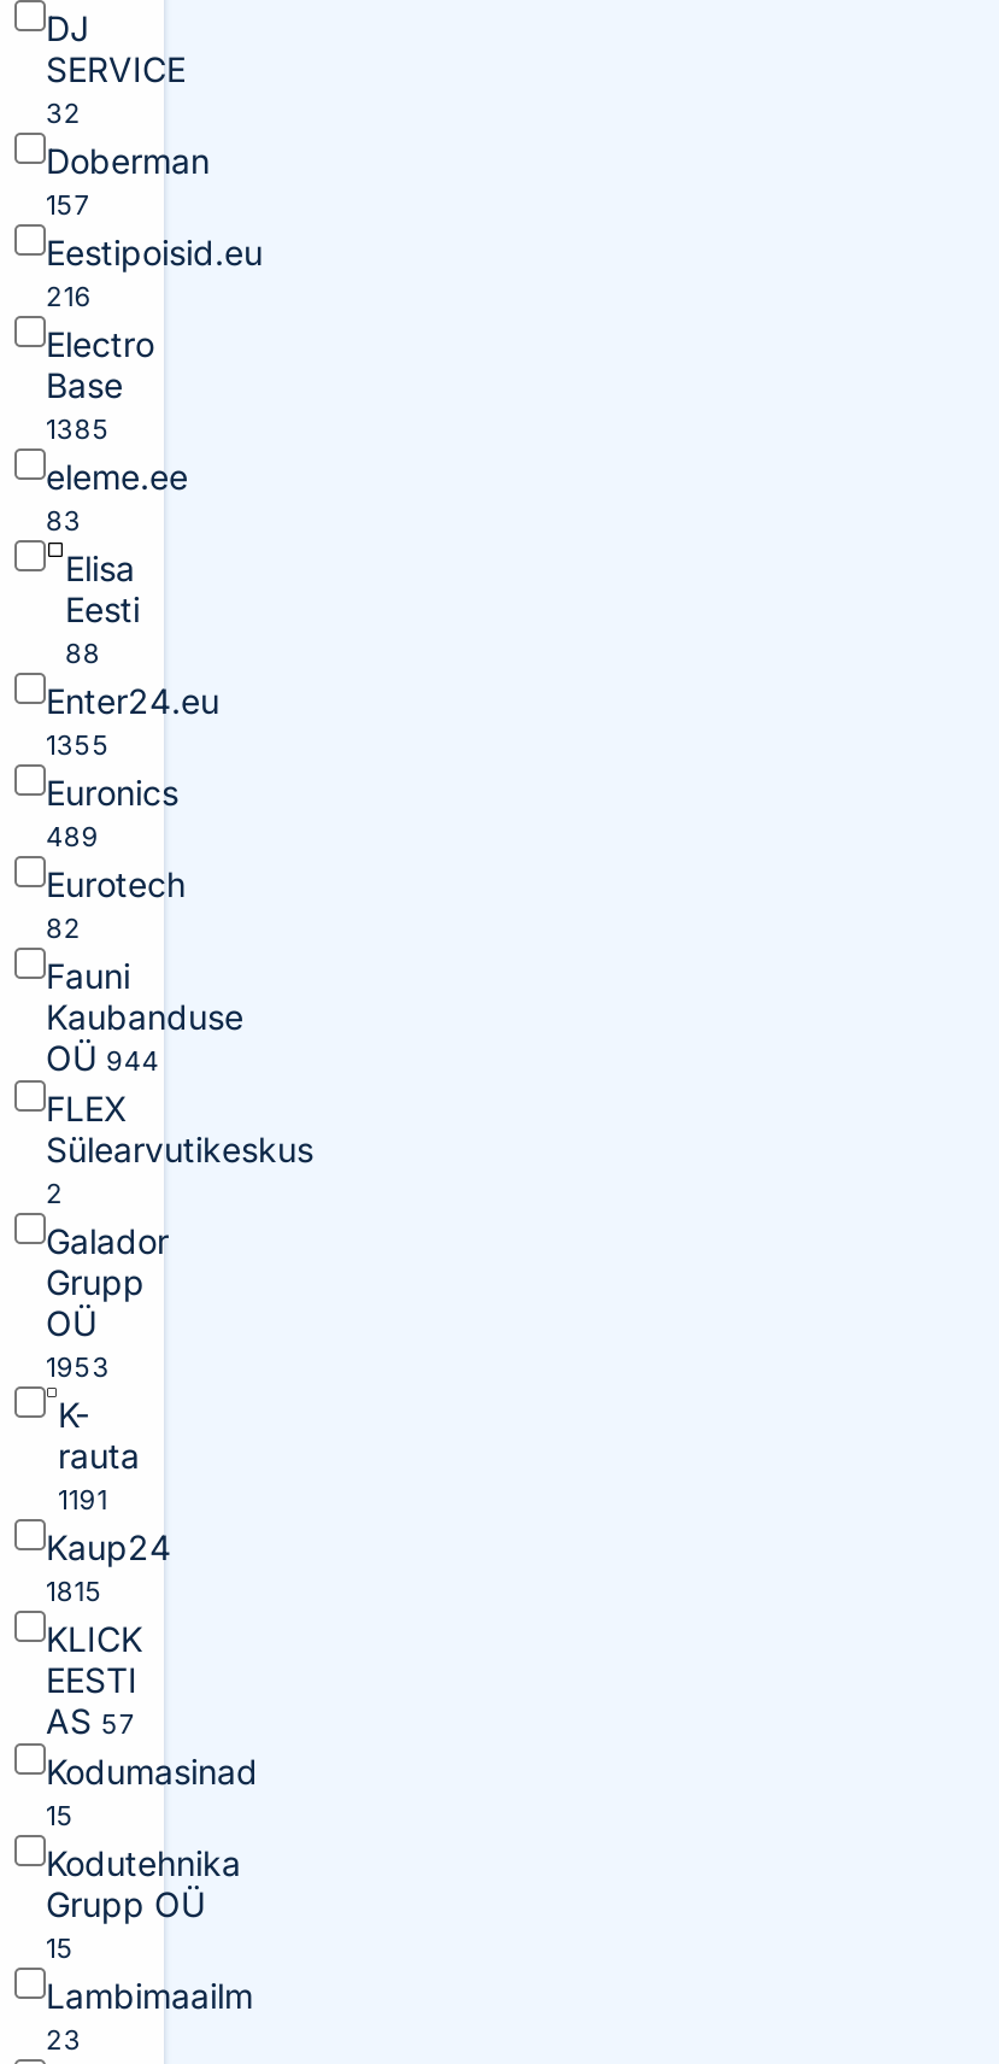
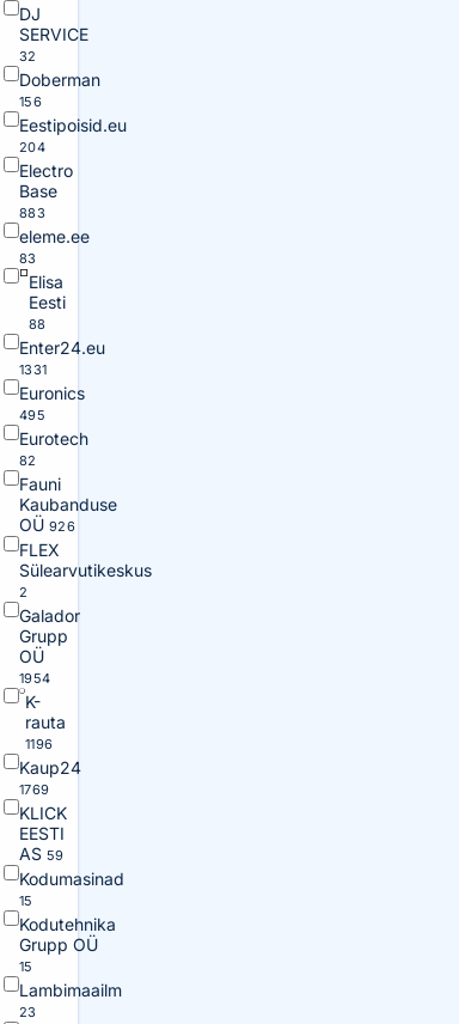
[46,188,90,222] 157 -> [19,93,42,110] 156
[46,280,92,313] 216 -> [19,139,46,156] 204
[46,412,110,446] 1385 -> [19,205,46,221] 883
[46,728,110,762] 1355 -> [19,361,47,378] 1331
[46,820,99,854] 489 -> [19,407,46,423] 495
[46,1037,160,1078] OÜ 944 -> [19,514,76,535] OÜ 926
[46,1350,110,1384] 1953 -> [19,670,51,687] 1954
[58,1483,107,1517] 1191 -> [25,736,53,752] 1196
[46,1575,103,1608] 1815 -> [19,781,50,798] 1769
[46,1700,134,1741] AS 57 -> [19,843,64,864] AS 59

